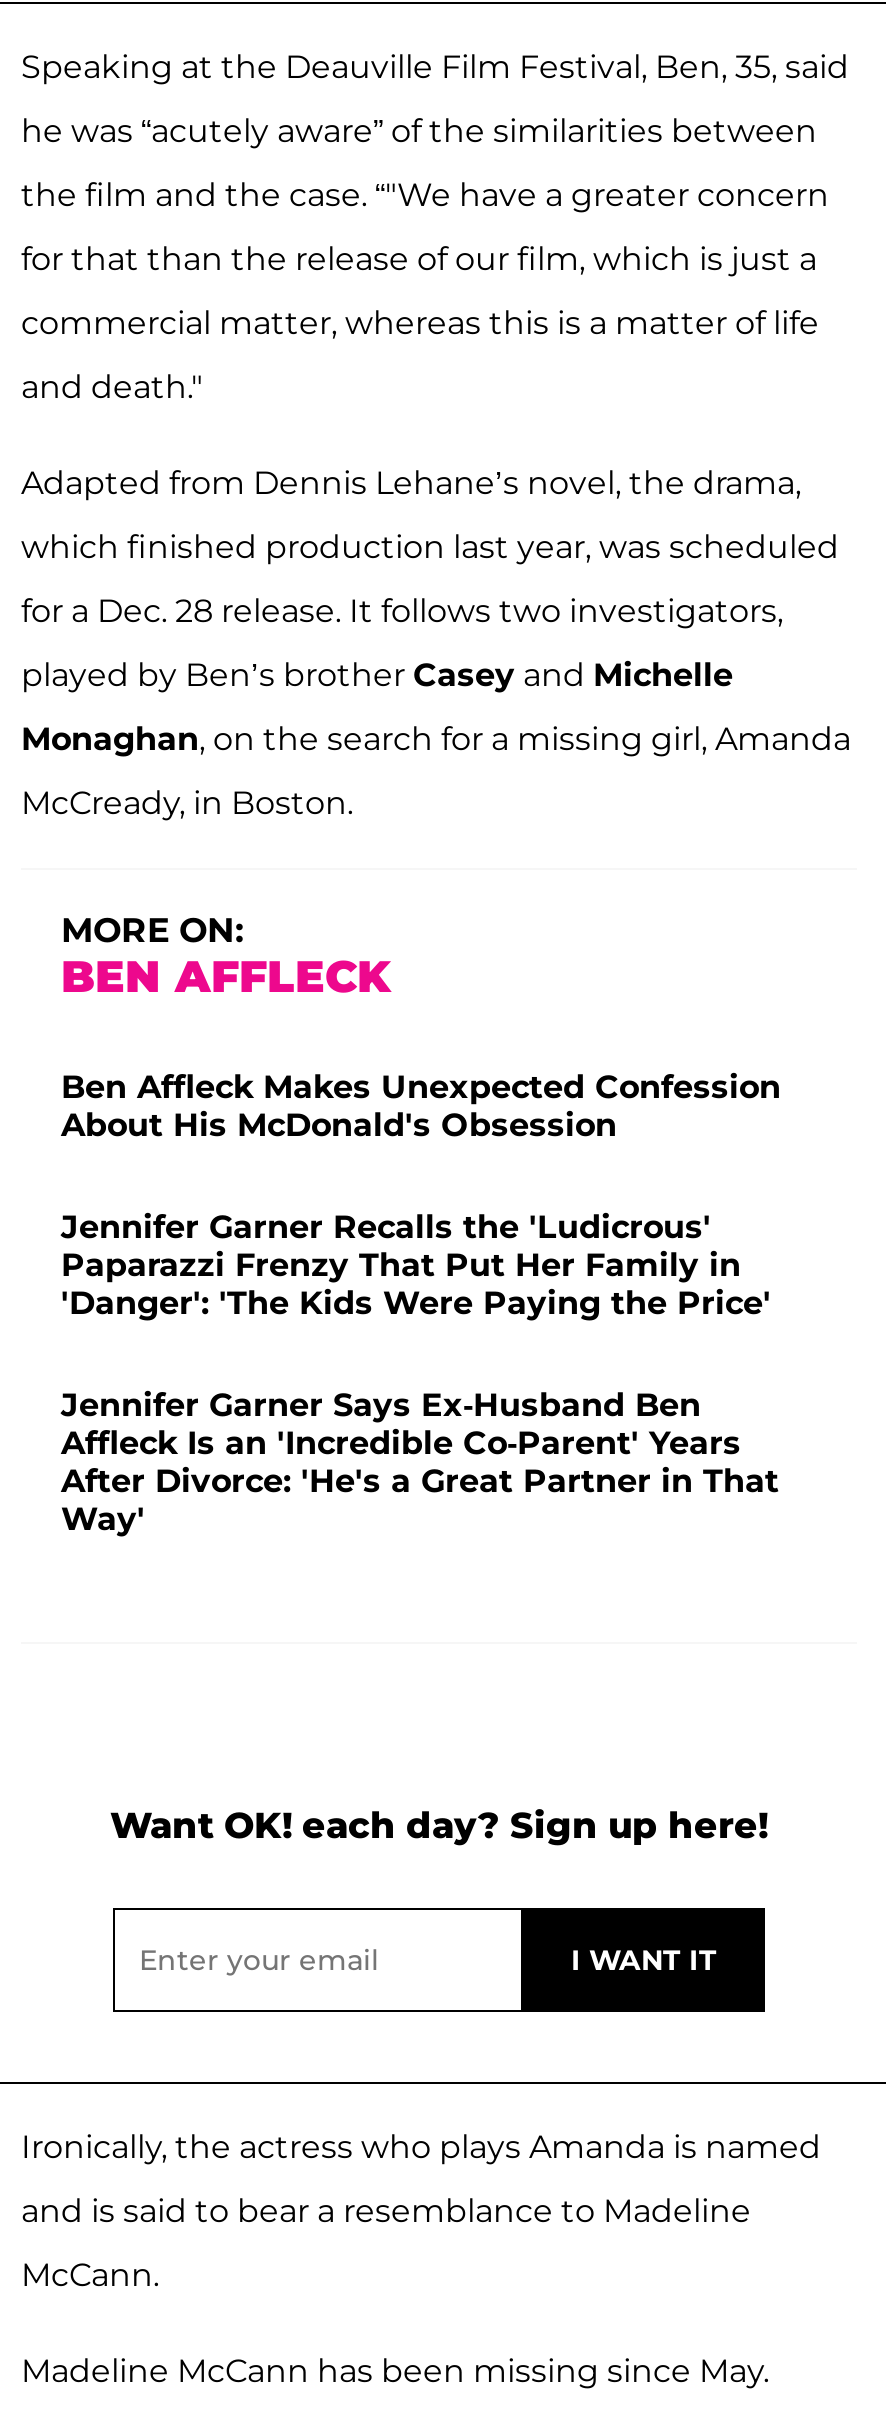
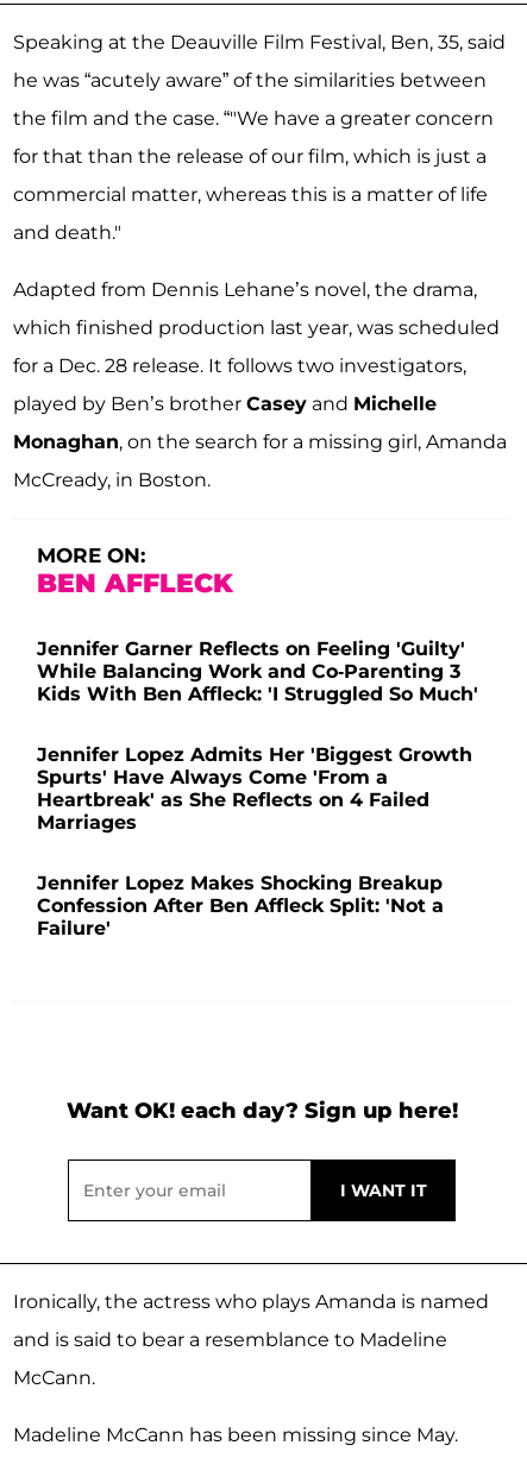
[61,1067,781,1143] Ben Affleck Makes Unexpected Confession | About His McDonald's Obsession -> [37,637,478,705] Jennifer Garner Reflects on Feeling 'Guilty' | While Balancing Work and Co-Parenting 3 | Kids With Ben Affleck: 'I Struggled So Much'
[61,1207,771,1321] Jennifer Garner Recalls the 'Ludicrous' | Paparazzi Frenzy That Put Her Family in | 'Danger': 'The Kids Were Paying the Price' -> [37,743,472,833] Jennifer Lopez Admits Her 'Biggest Growth | Spurts' Have Always Come 'From a | Heartbreak' as She Reflects on 4 Failed | Marriages
[61,1385,779,1537] Jennifer Garner Says Ex-Husband Ben | Affleck Is an 'Incredible Co-Parent' Years | After Divorce: 'He's a Great Partner in That | Way' -> [37,871,444,939] Jennifer Lopez Makes Shocking Breakup | Confession After Ben Affleck Split: 'Not a | Failure'

